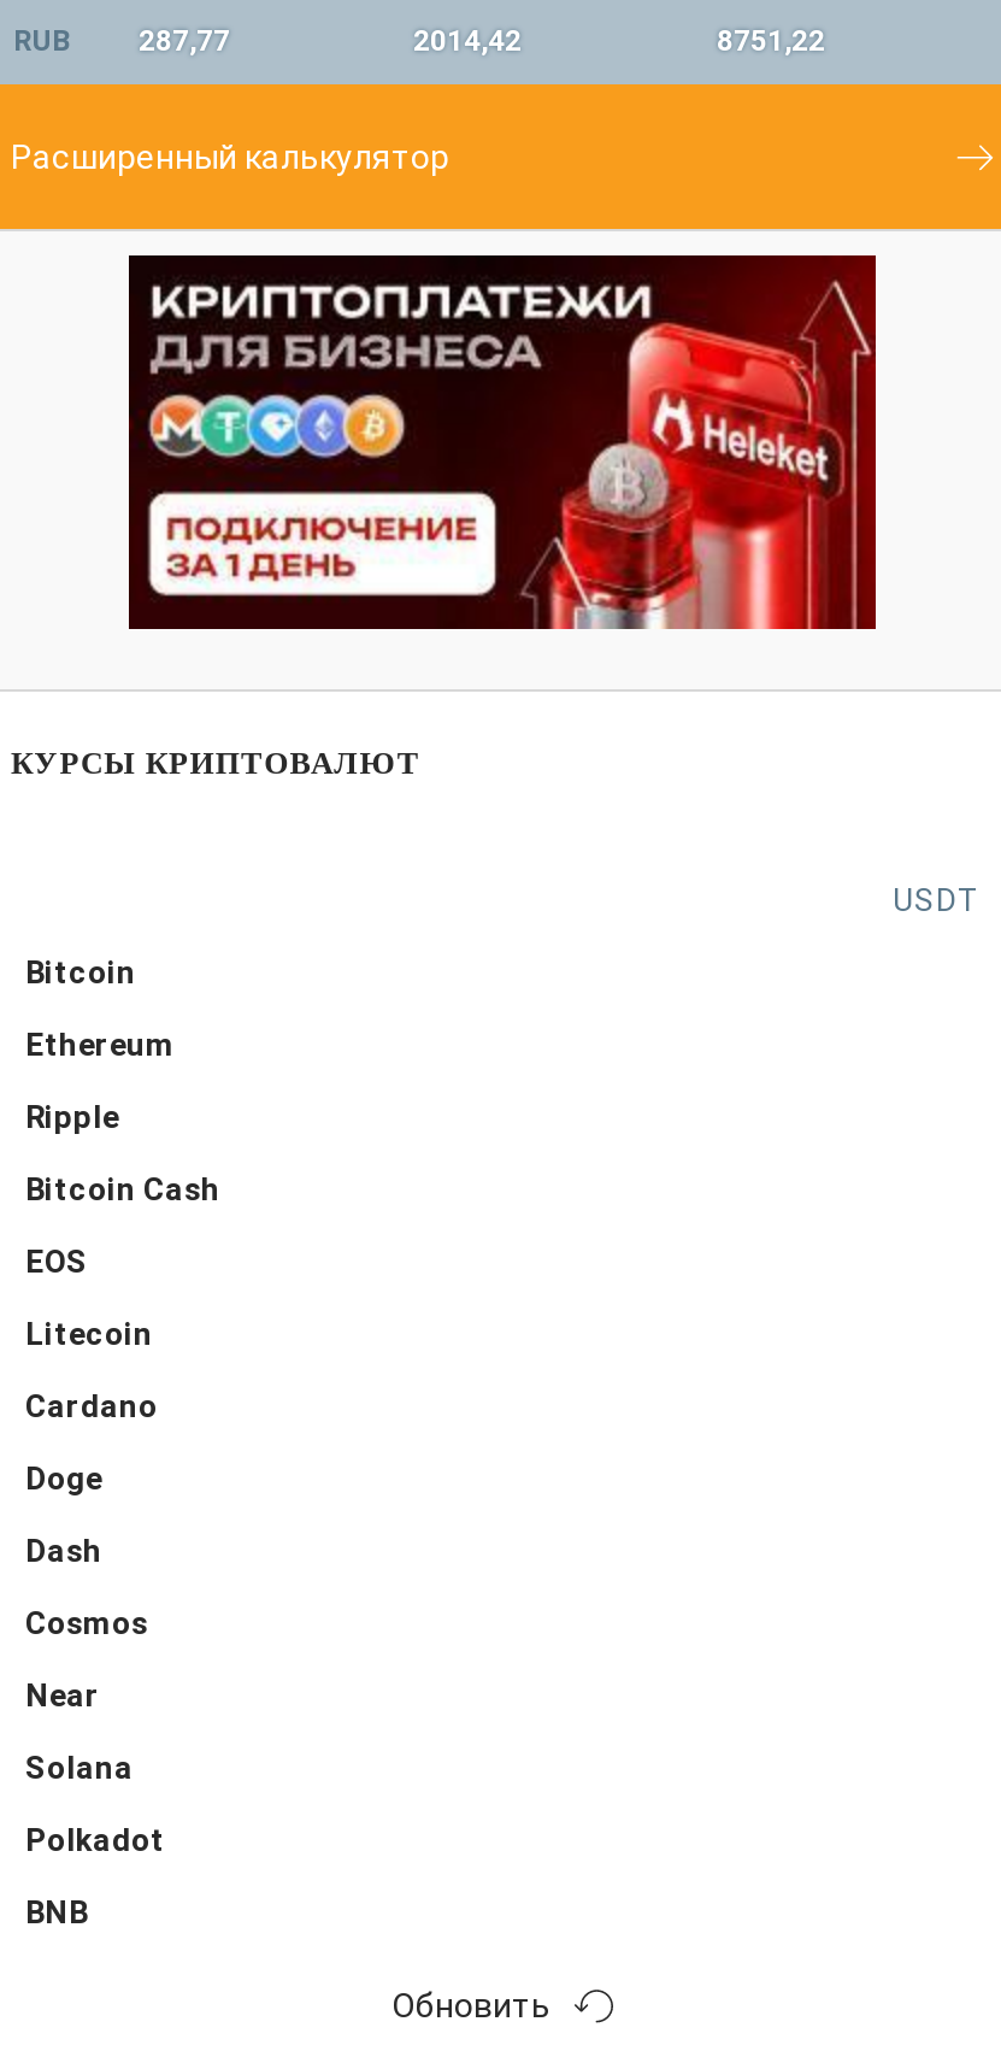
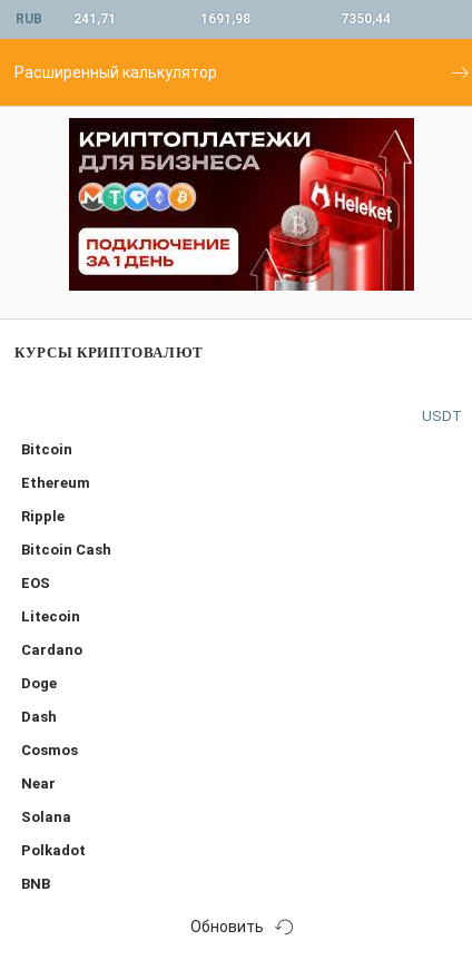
[13,24,230,58] RUB 287,77 -> [16,11,116,27] RUB 241,71
[413,24,522,58] 2014,42 -> [200,11,250,27] 1691,98
[717,24,825,58] 8751,22 -> [341,11,391,27] 7350,44

